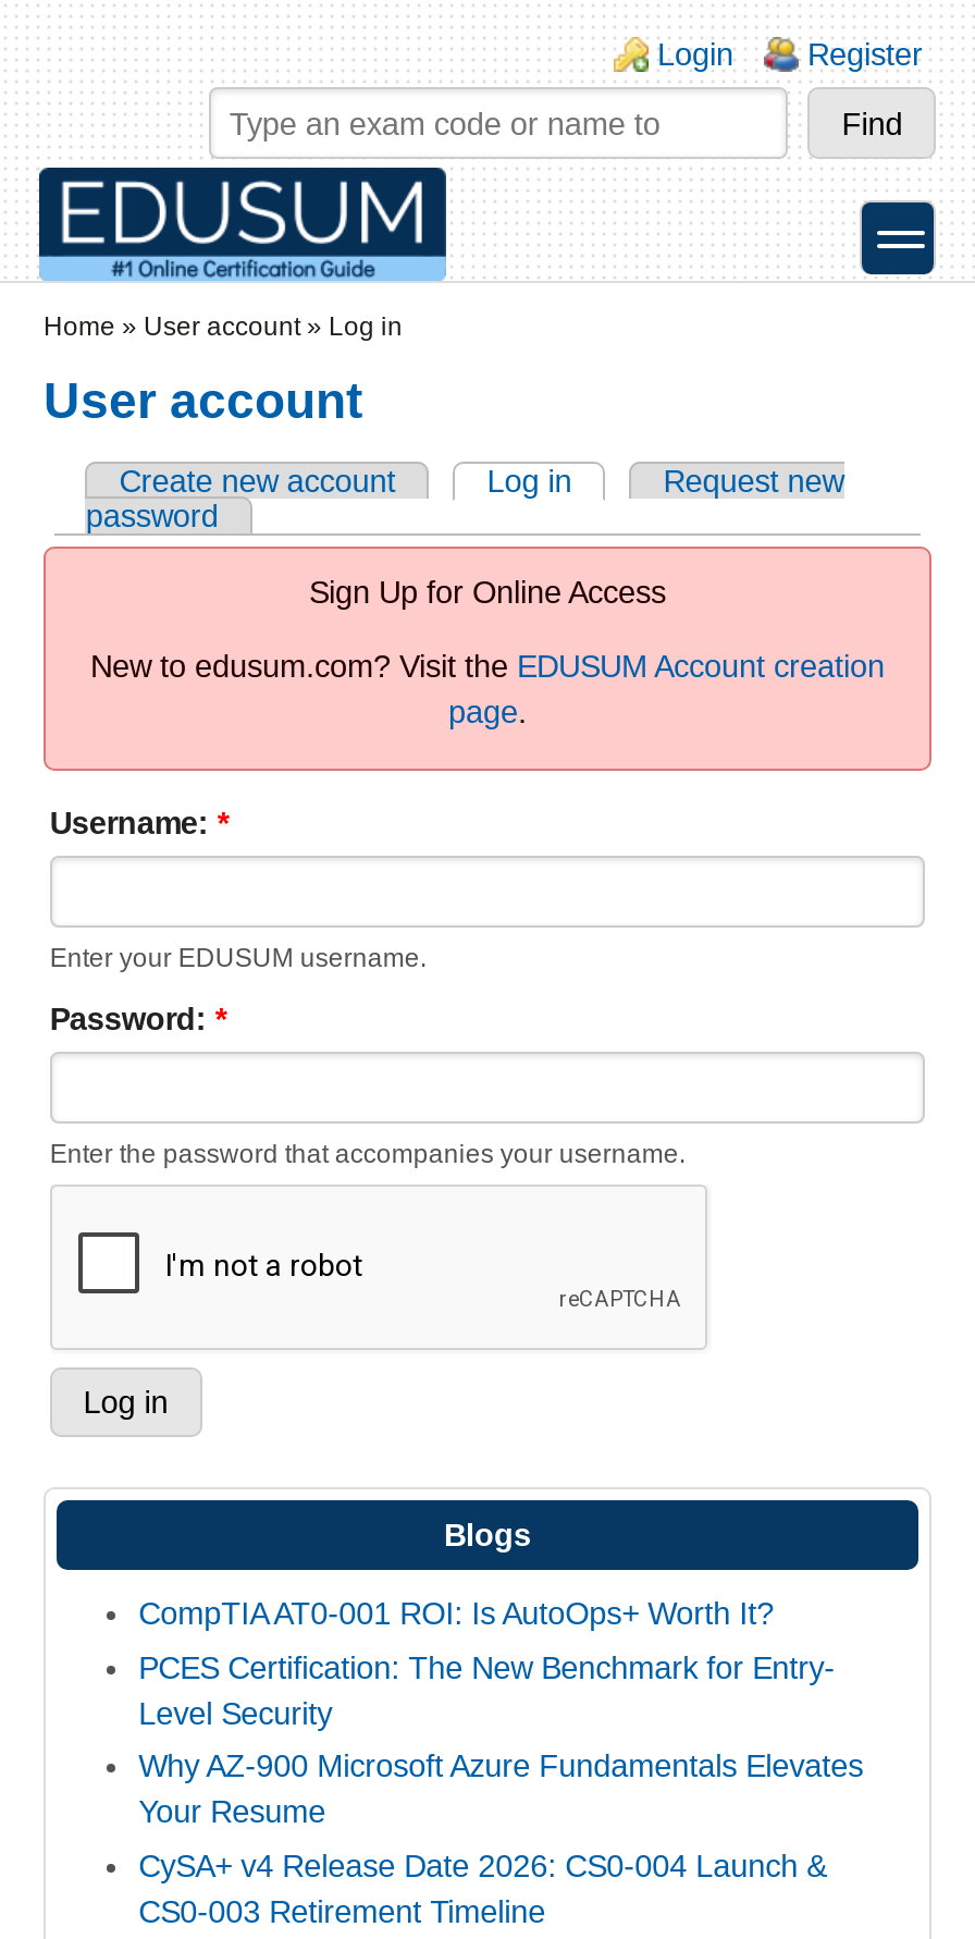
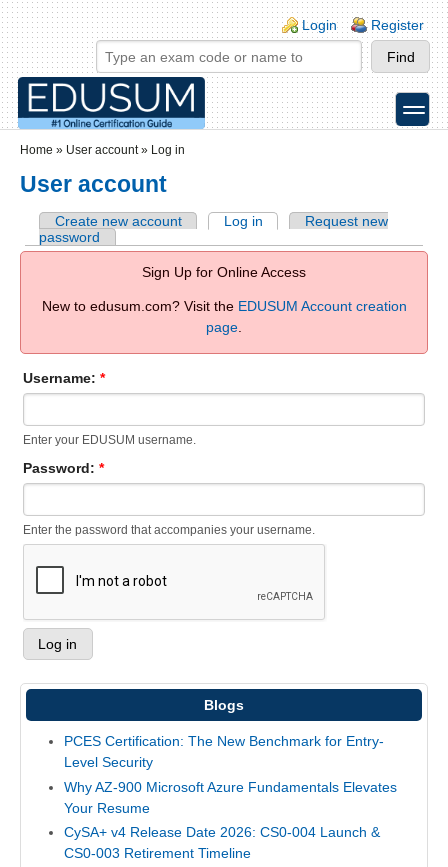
[138,1596,774,1631] CompTIA AT0-001 ROI: Is AutoOps+ Worth It? -> none

